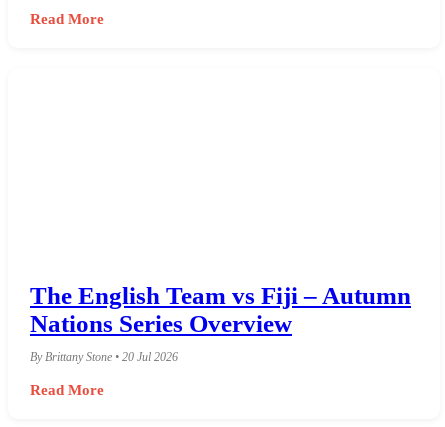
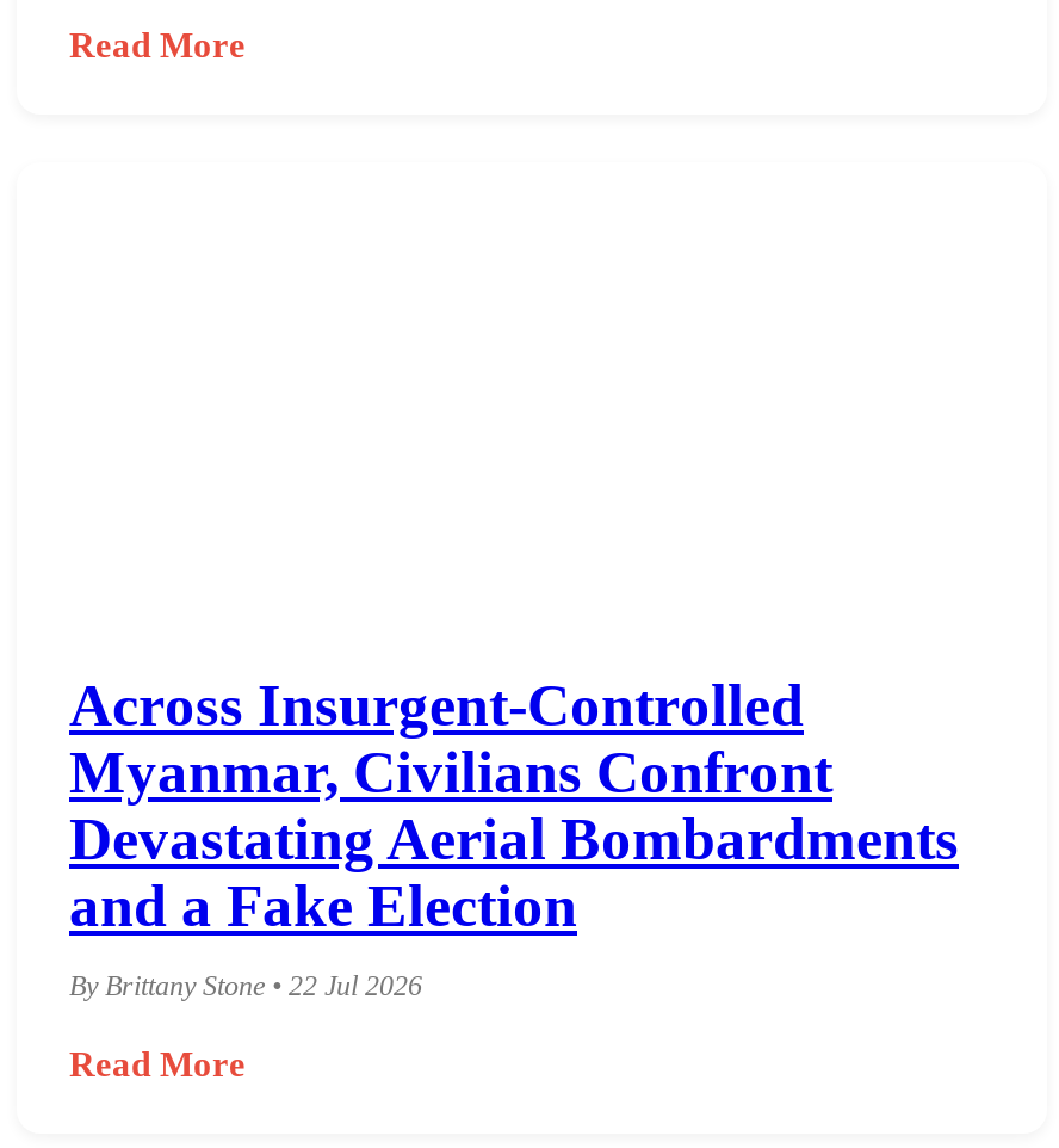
[30,282,411,337] The English Team vs Fiji – Autumn | Nations Series Overview -> [69,674,959,939] Across Insurgent-Controlled | Myanmar, Civilians Confront | Devastating Aerial Bombardments | and a Fake Election
[30,350,178,364] By Brittany Stone • 20 Jul 2026 -> [69,970,422,1003] By Brittany Stone • 22 Jul 2026

